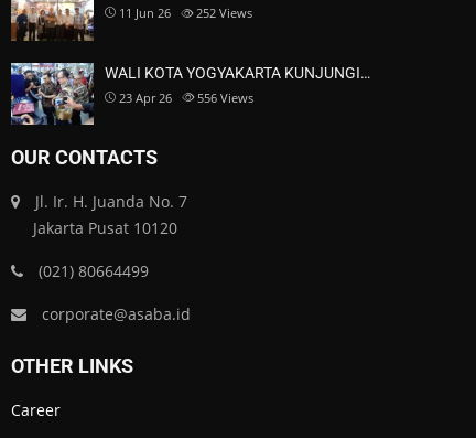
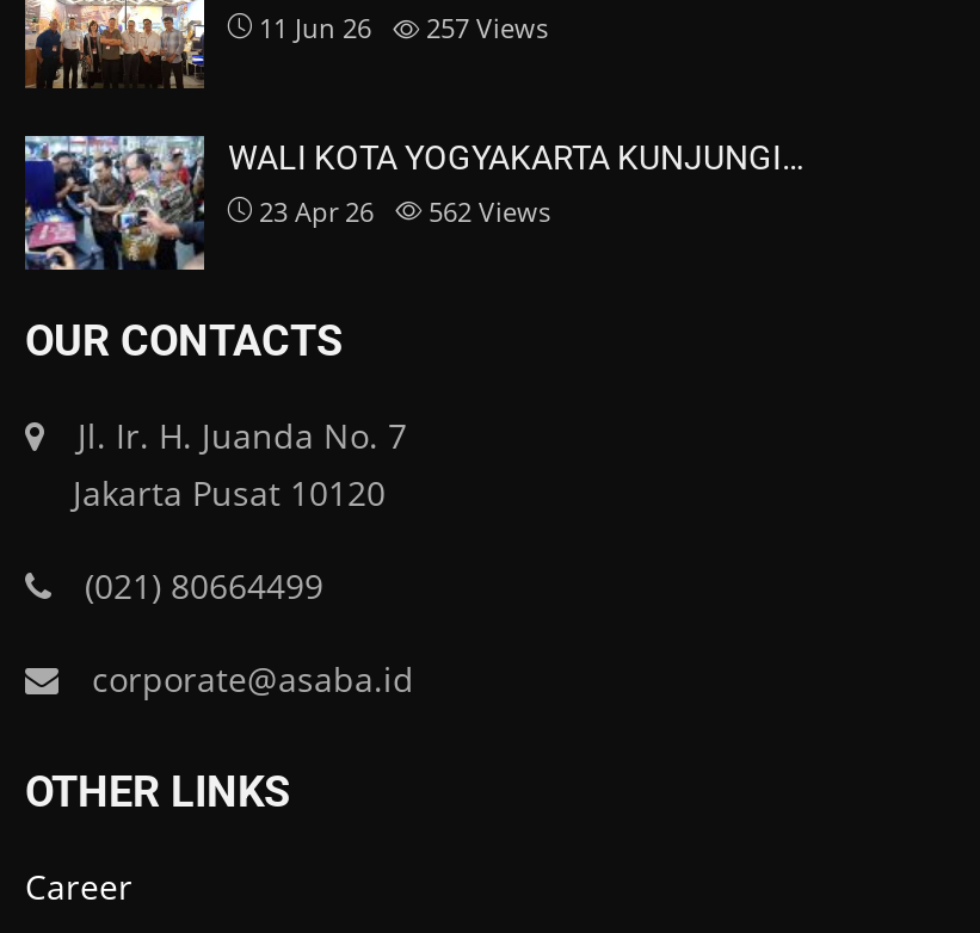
[119,5,252,21] 11 Jun 26 252 Views -> [259,10,548,46] 11 Jun 26 257 Views
[119,89,253,106] 23 Apr 26 556 Views -> [259,193,550,228] 23 Apr 26 562 Views

